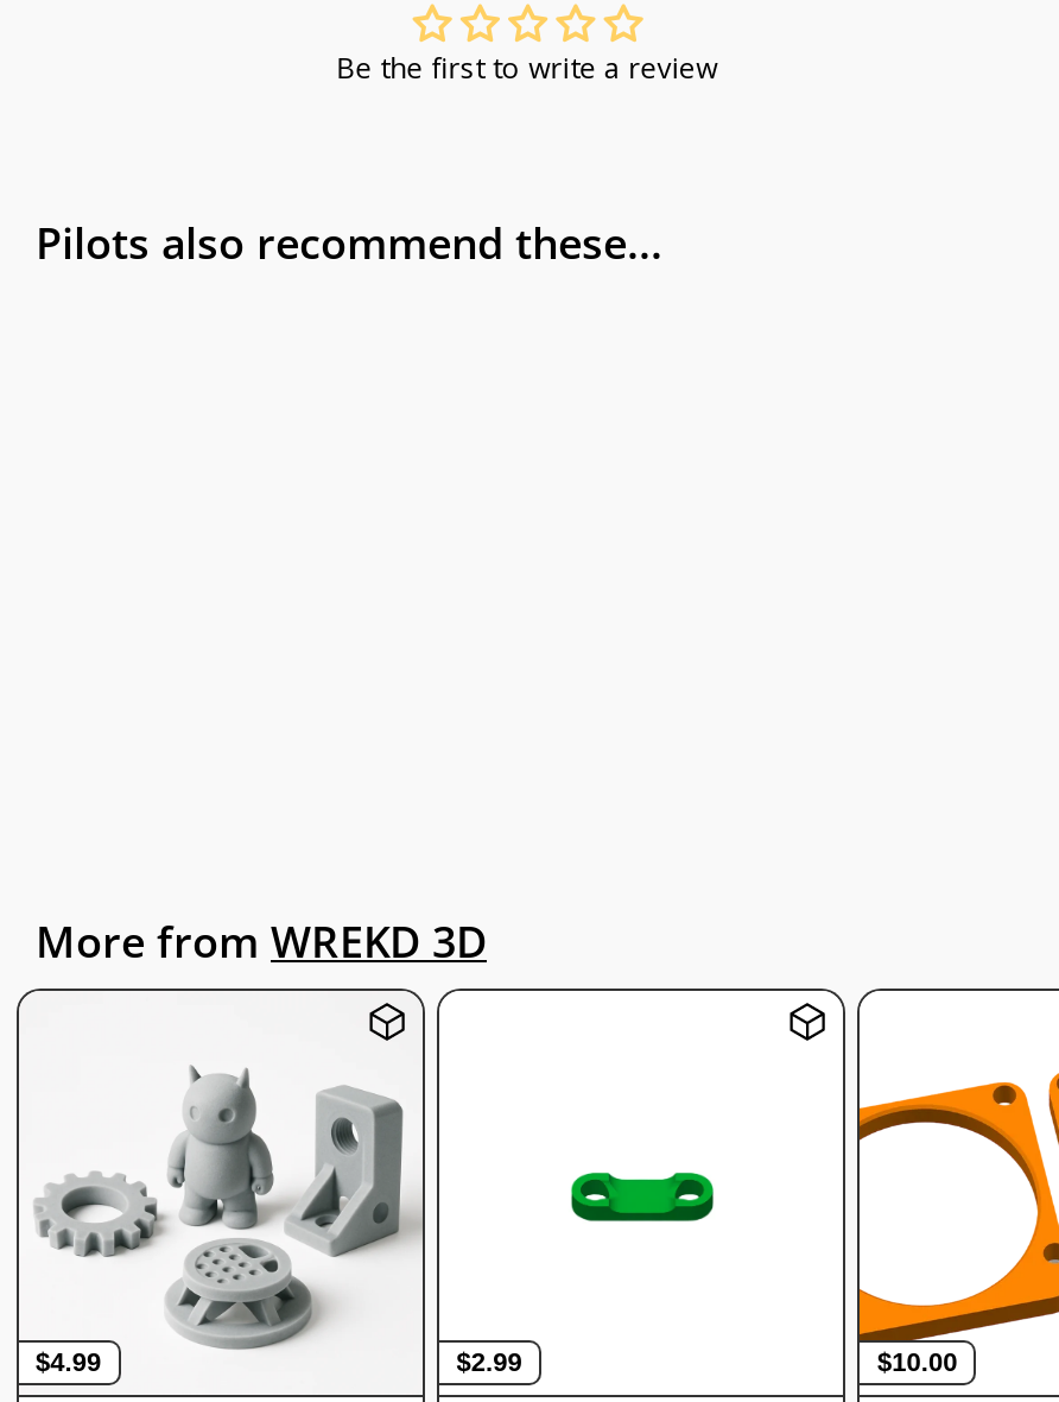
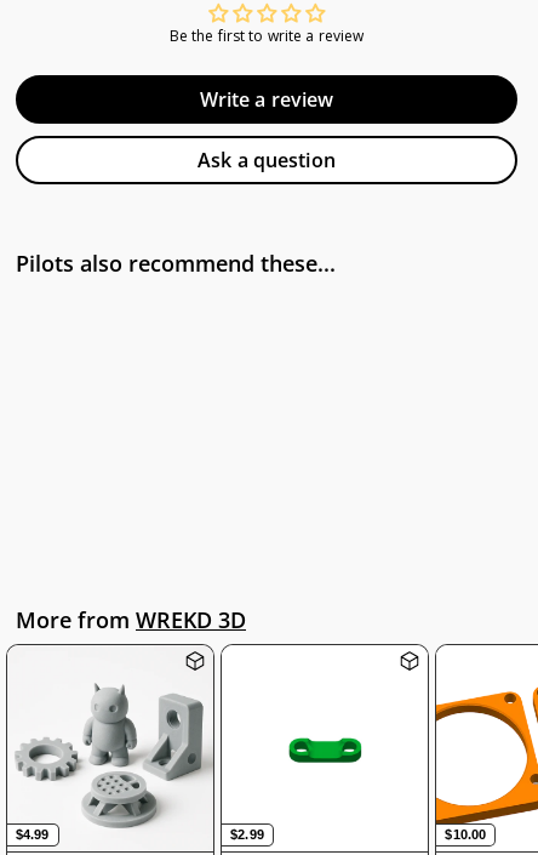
none -> [198,86,335,173] Write a review | Ask a question

